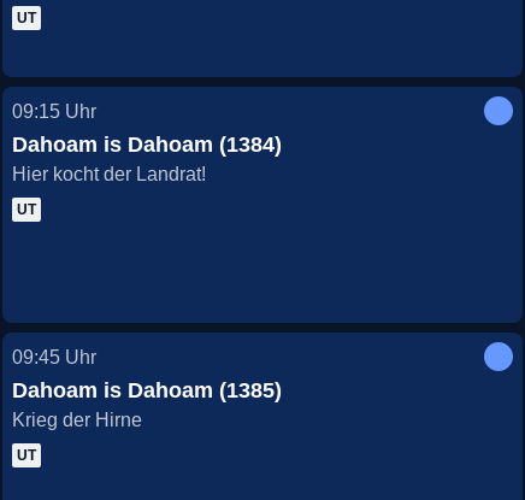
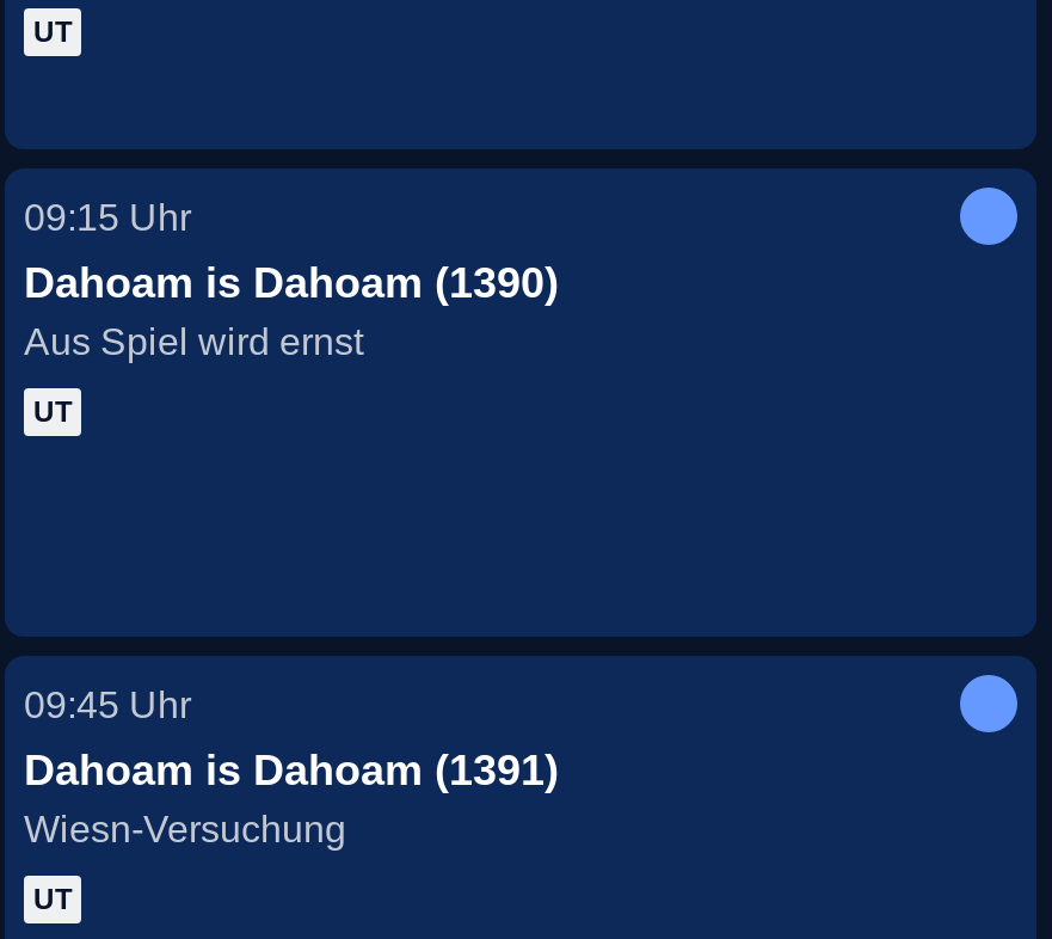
[12,133,282,184] Dahoam is Dahoam (1384) | Hier kocht der Landrat! -> [24,259,559,362] Dahoam is Dahoam (1390) | Aus Spiel wird ernst
[12,378,282,430] Dahoam is Dahoam (1385) | Krieg der Hirne -> [24,747,559,849] Dahoam is Dahoam (1391) | Wiesn-Versuchung

